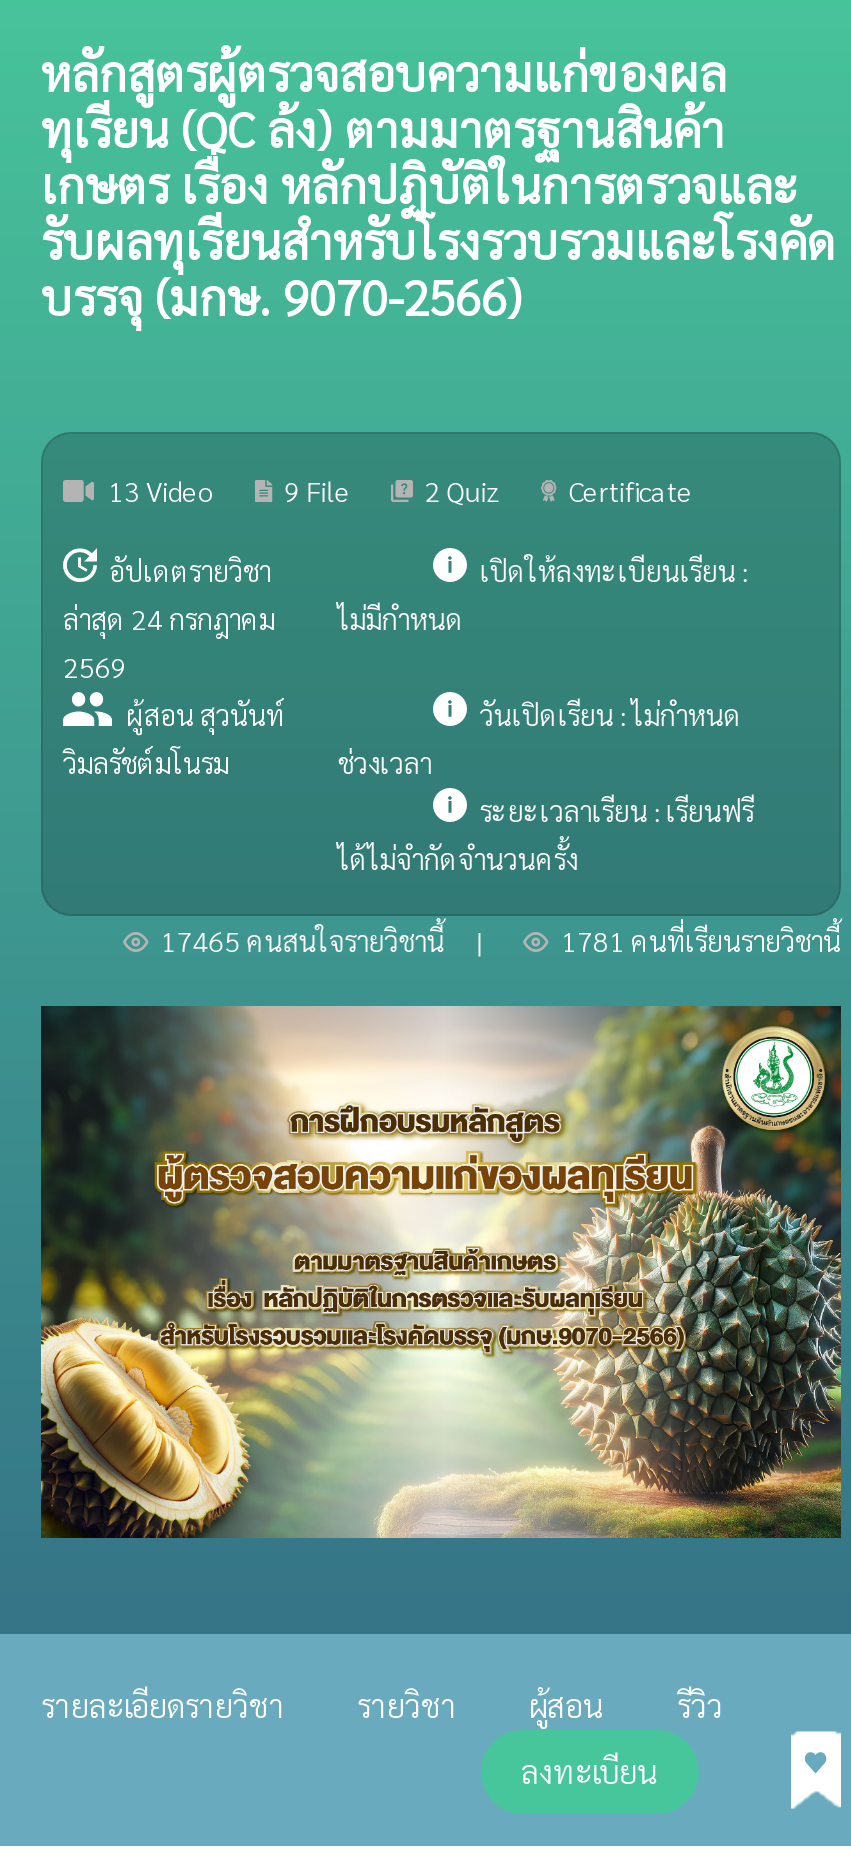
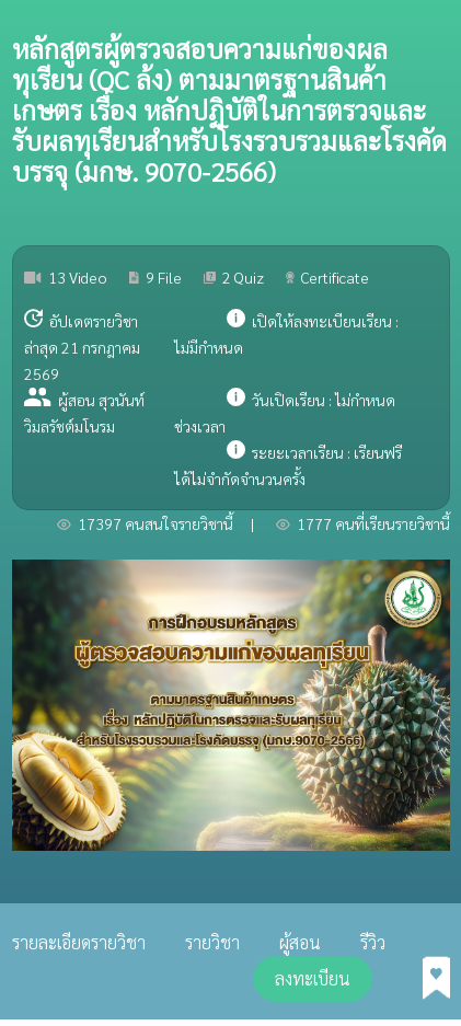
[63,599,275,635] ล่าสุด 24 กรกฎาคม -> [24,337,140,357] ล่าสุด 21 กรกฎาคม
[149,921,445,957] 17465 คนสนใจรายวิชานี้ -> [71,513,233,533] 17397 คนสนใจรายวิชานี้
[549,921,841,957] 1781 คนที่เรียนรายวิชานี้ -> [290,513,450,533] 1777 คนที่เรียนรายวิชานี้

